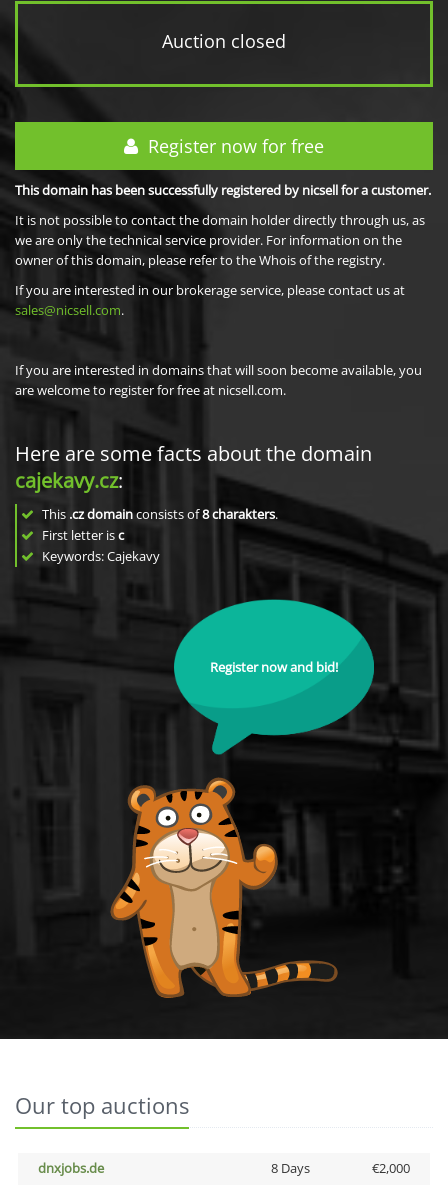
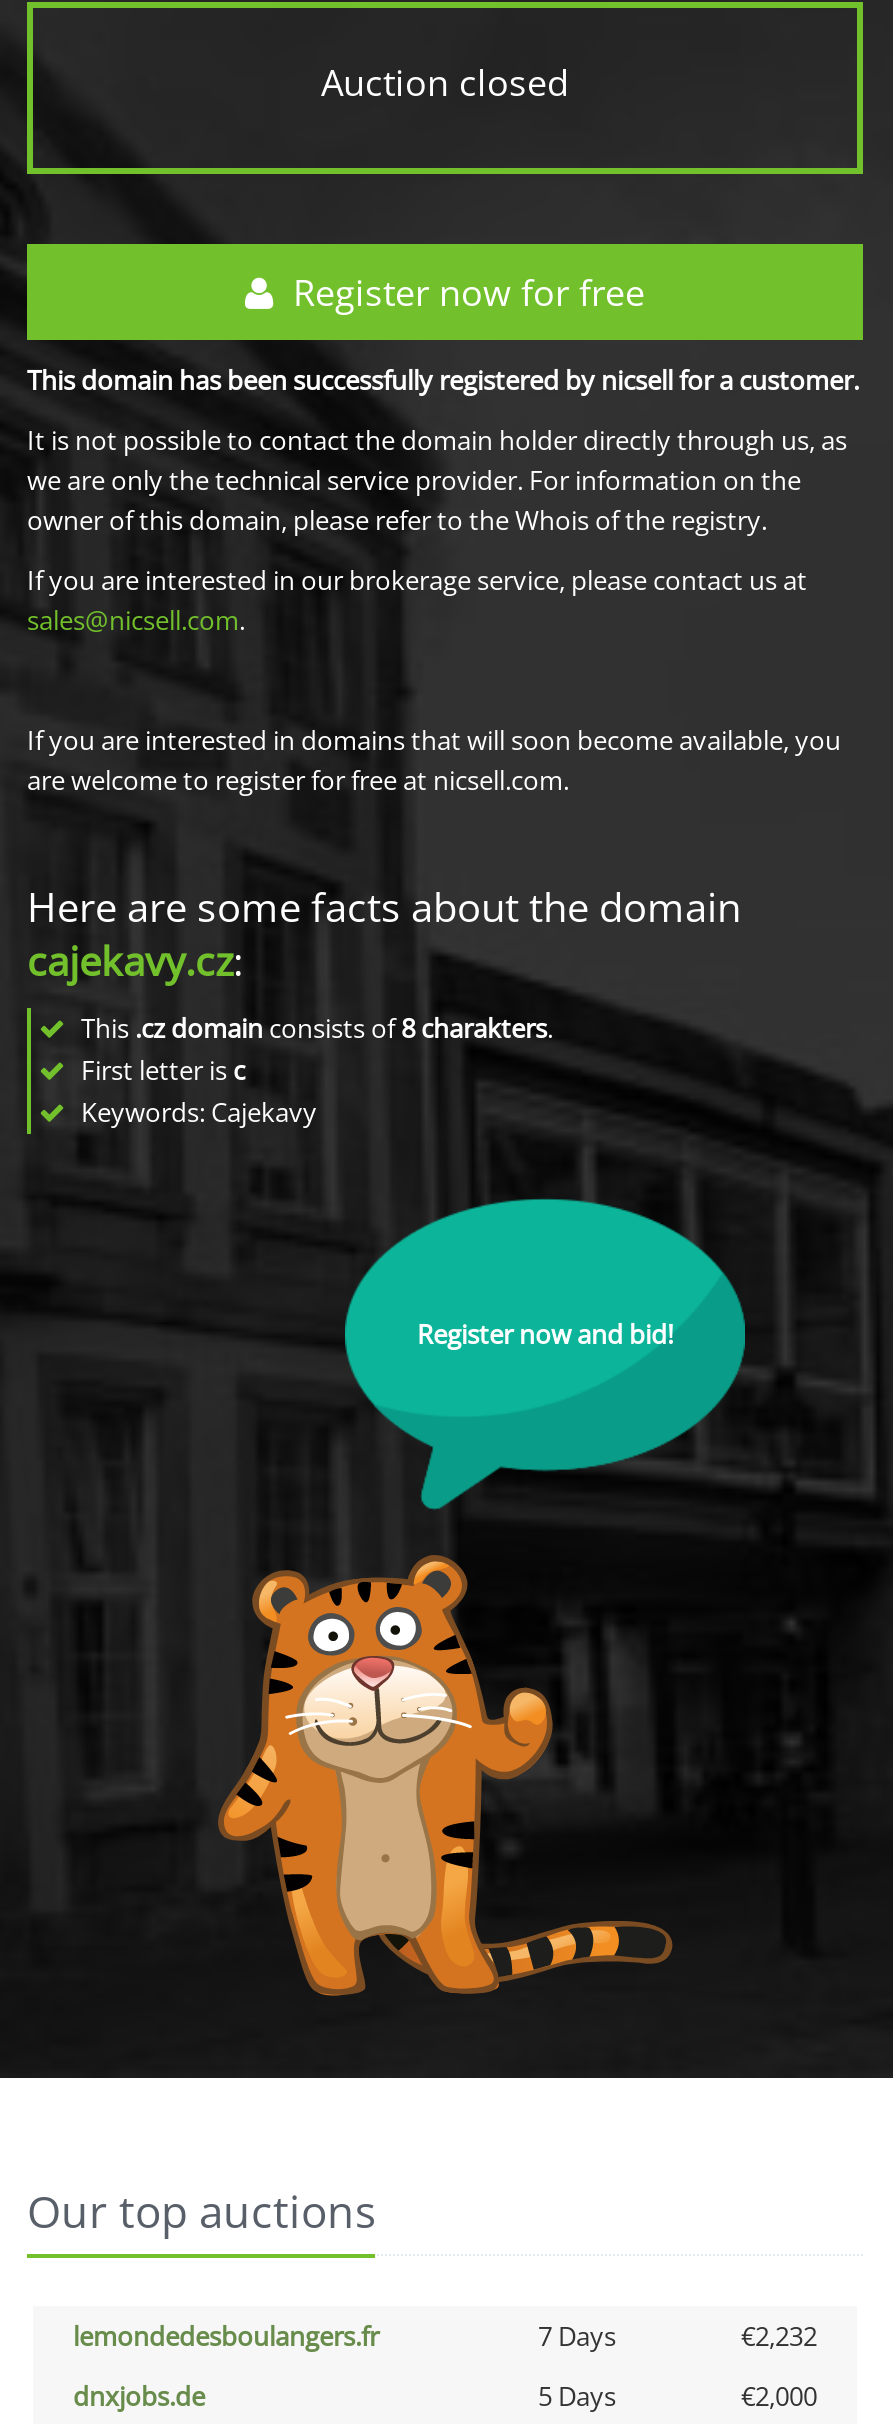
none -> [73,2318,817,2354] lemondedesboulangers.fr | 7 Days | €2,232
[270,1159,309,1177] 8 Days -> [538,2378,616,2414] 5 Days

